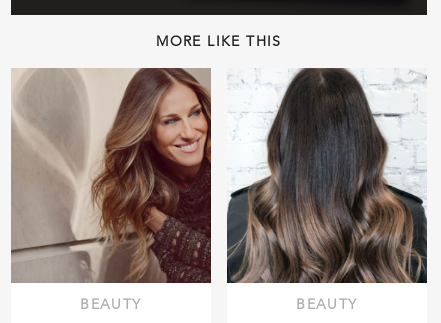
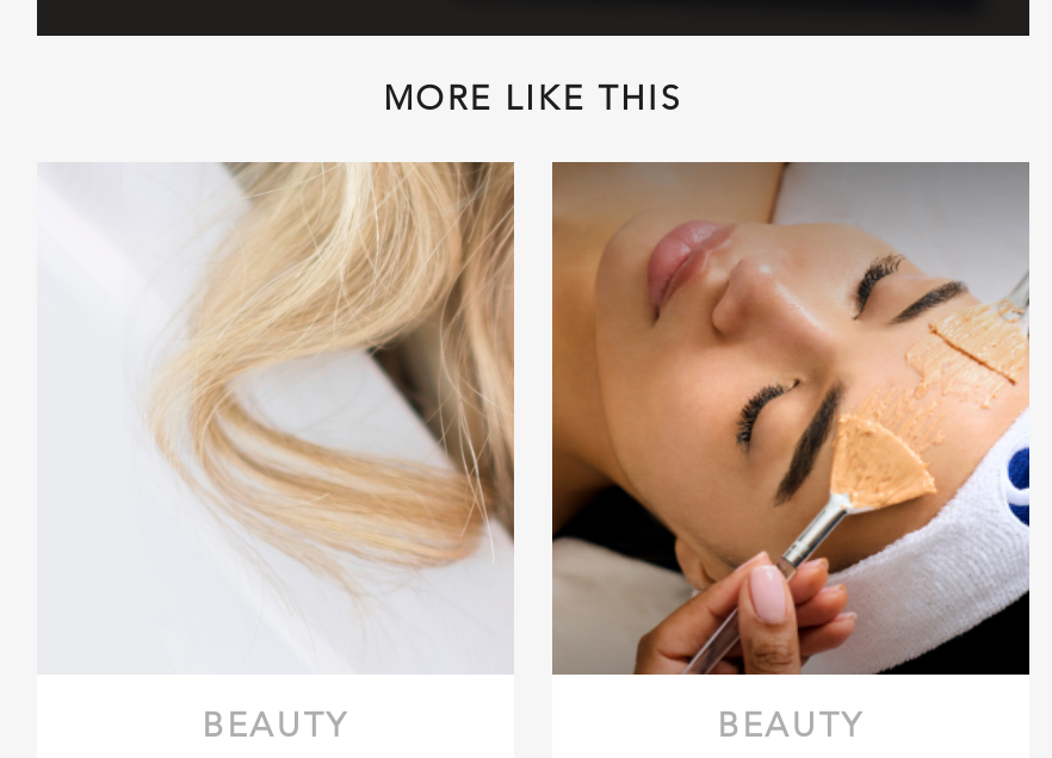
[10,67,212,284] [image] -> [37,162,516,675] [image]
[226,68,428,284] [image] -> [550,160,1032,677] [image]

